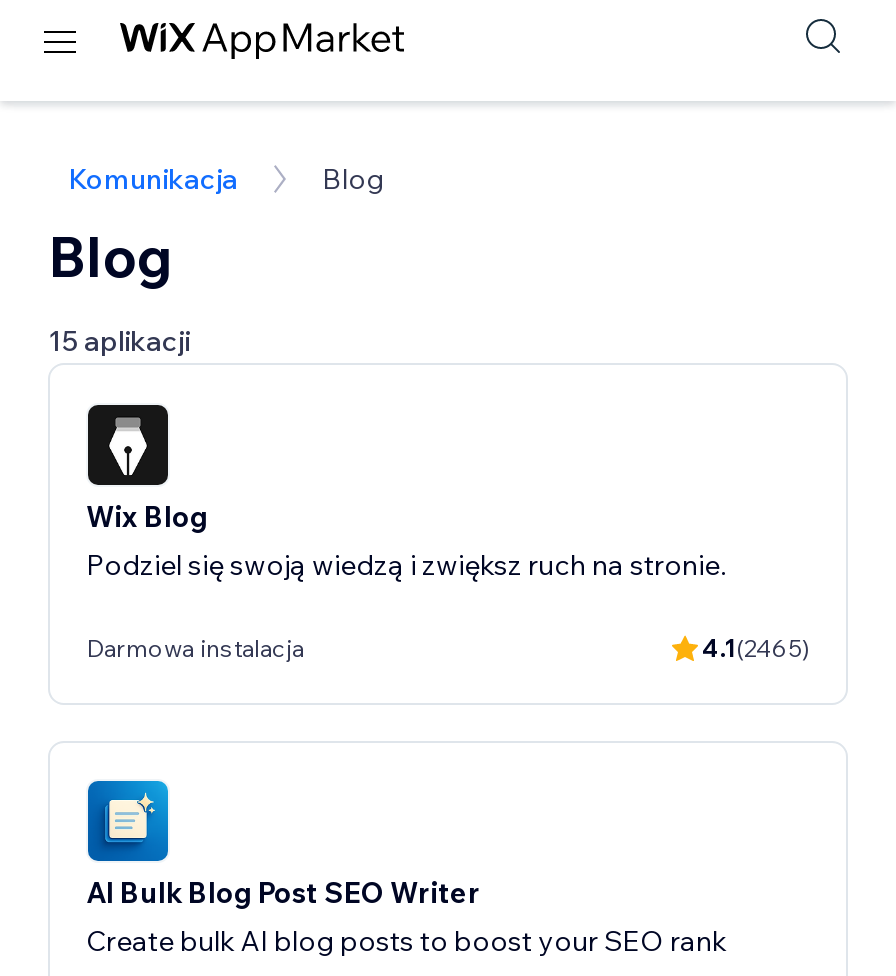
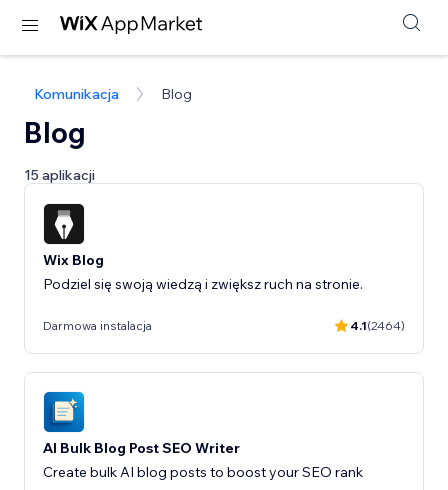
[702,633,810,663] 4.1(2465) -> [350,318,405,333] 4.1(2464)

